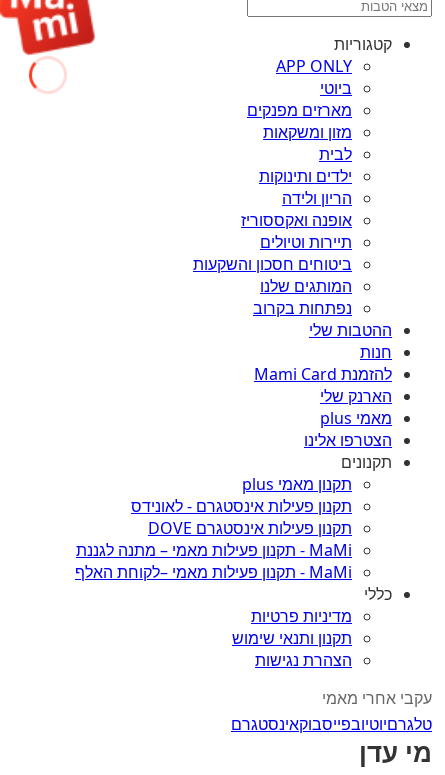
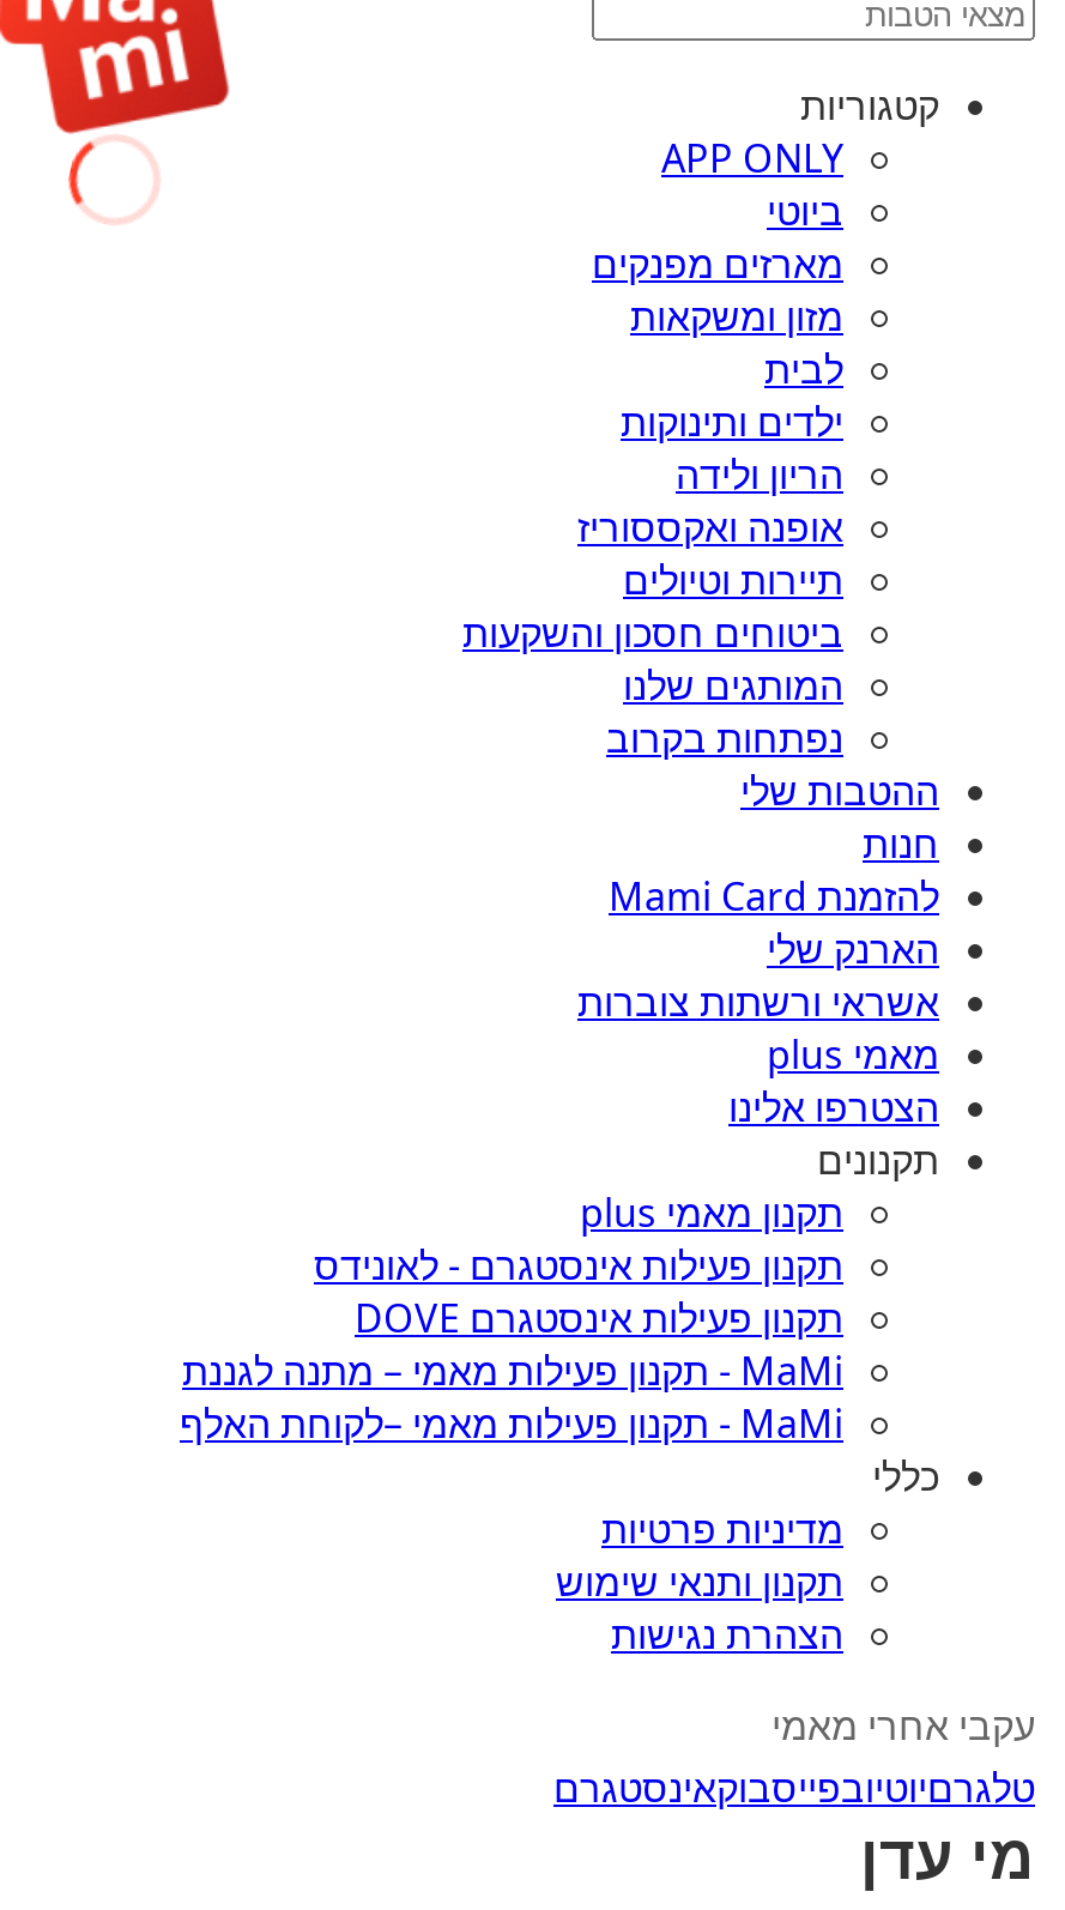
none -> [577,975,939,1028] אשראי ורשתות צוברות

